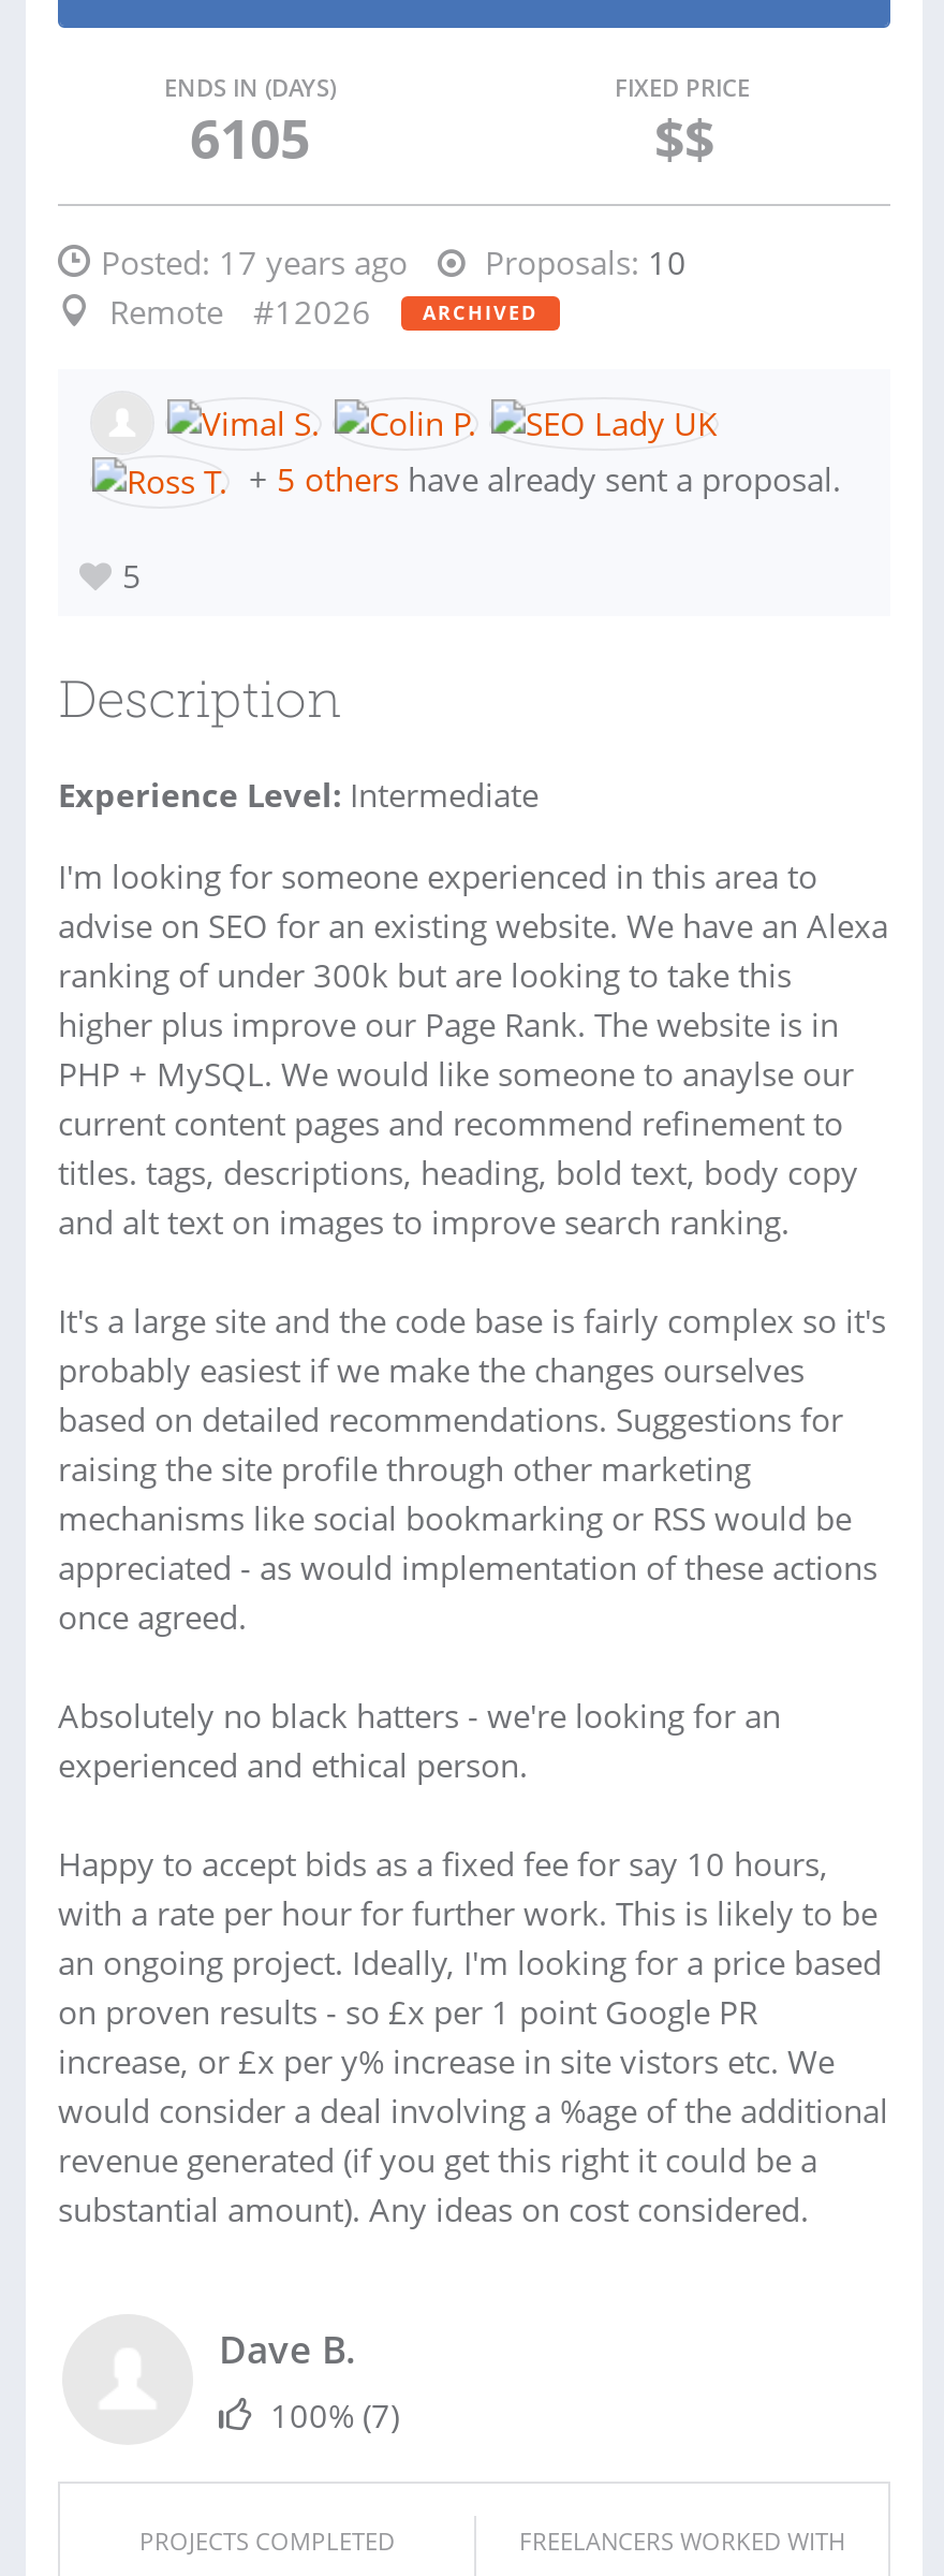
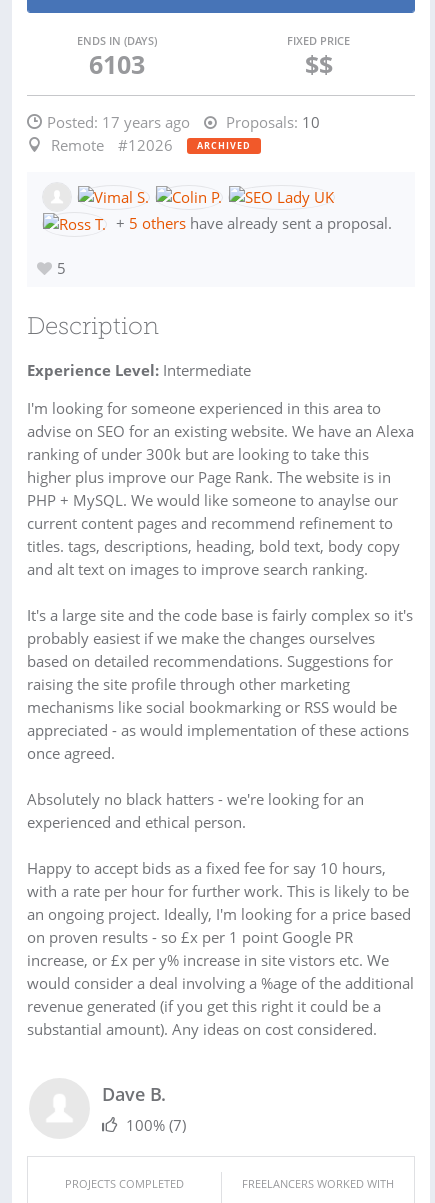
[190,101,310,174] 6105 -> [88,47,144,81] 6103

